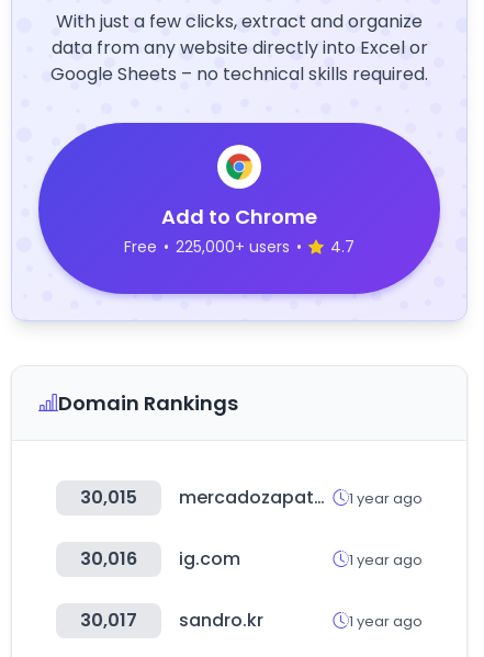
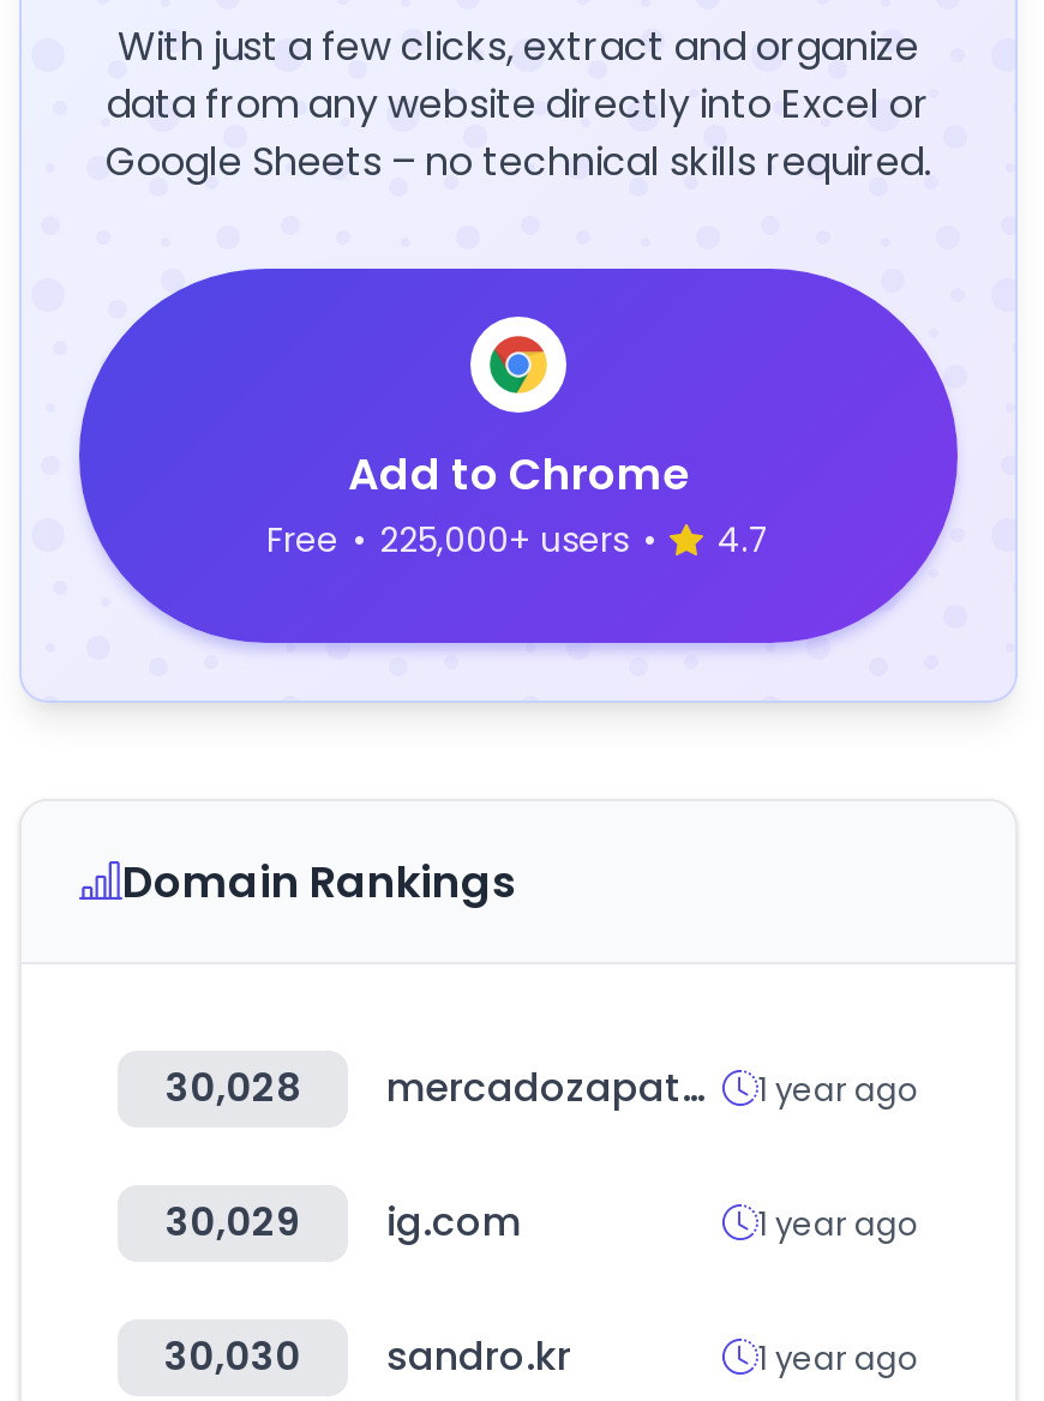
[80,485,137,510] 30,015 -> [166,1060,300,1116] 30,028
[80,546,240,571] 30,016 ig.com -> [166,1195,521,1250] 30,029 ig.com
[80,608,263,633] 30,017 sandro.kr -> [164,1329,571,1384] 30,030 sandro.kr

